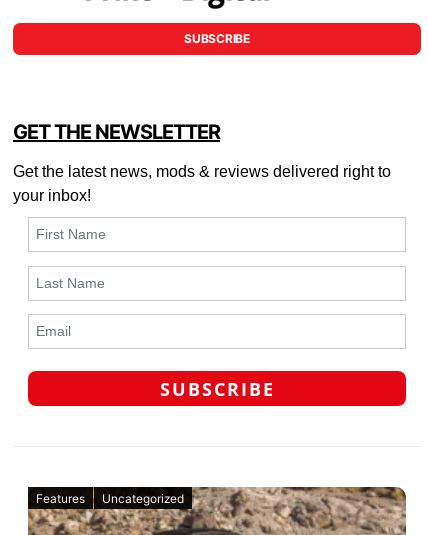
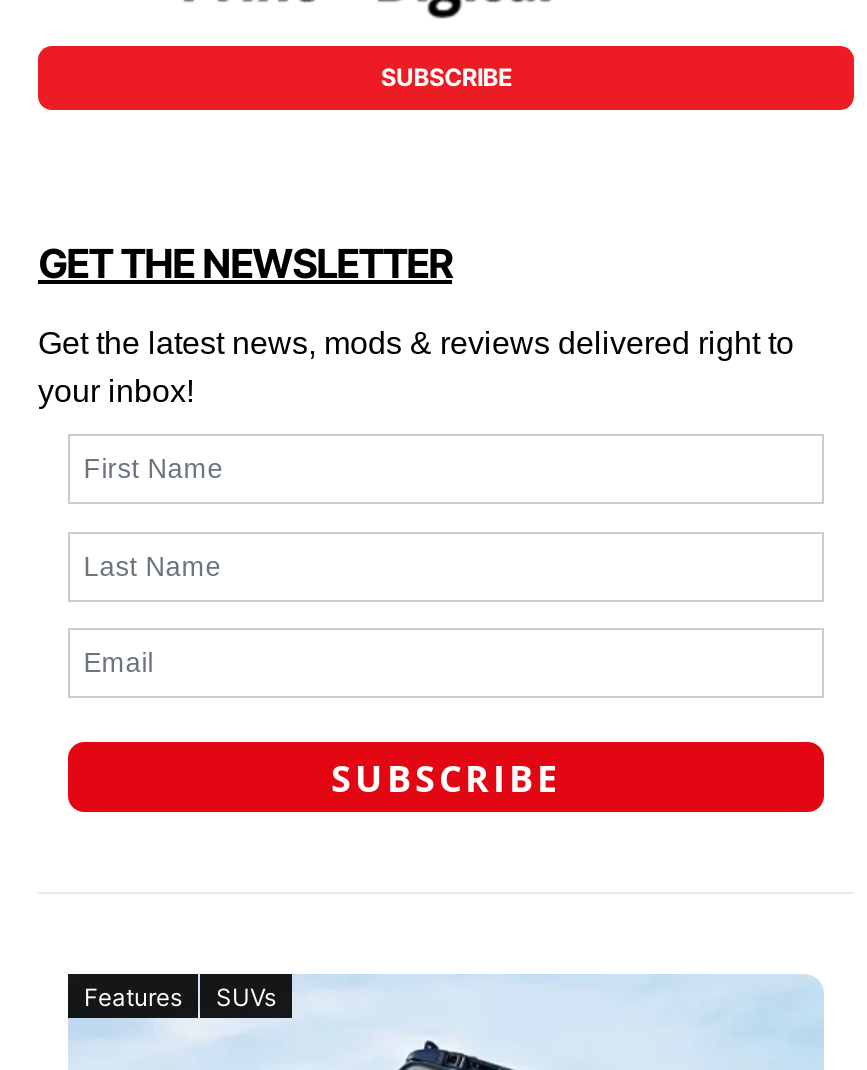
[102,491,184,506] Uncategorized -> [216,981,276,1011] SUVs

